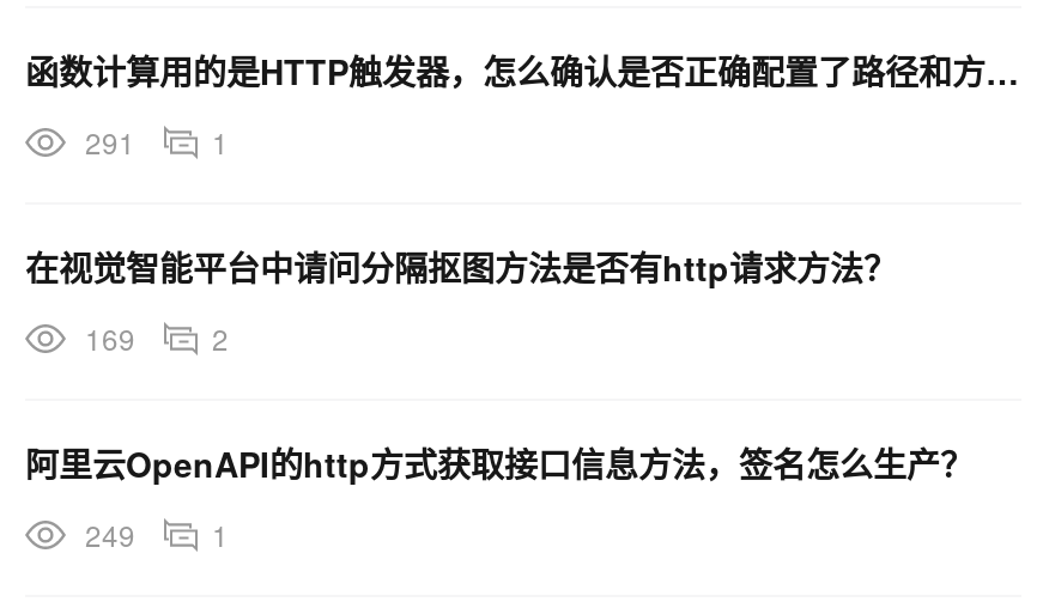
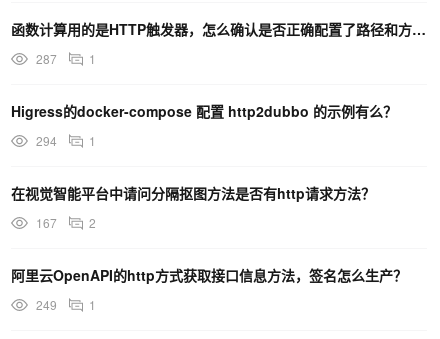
[85,121,135,162] 291 -> [11,50,397,149] 287 | 1 | Higress的docker-compose 配置 http2dubbo 的示例有么？ | 294
[85,317,229,358] 169 2 -> [36,214,96,231] 167 2

